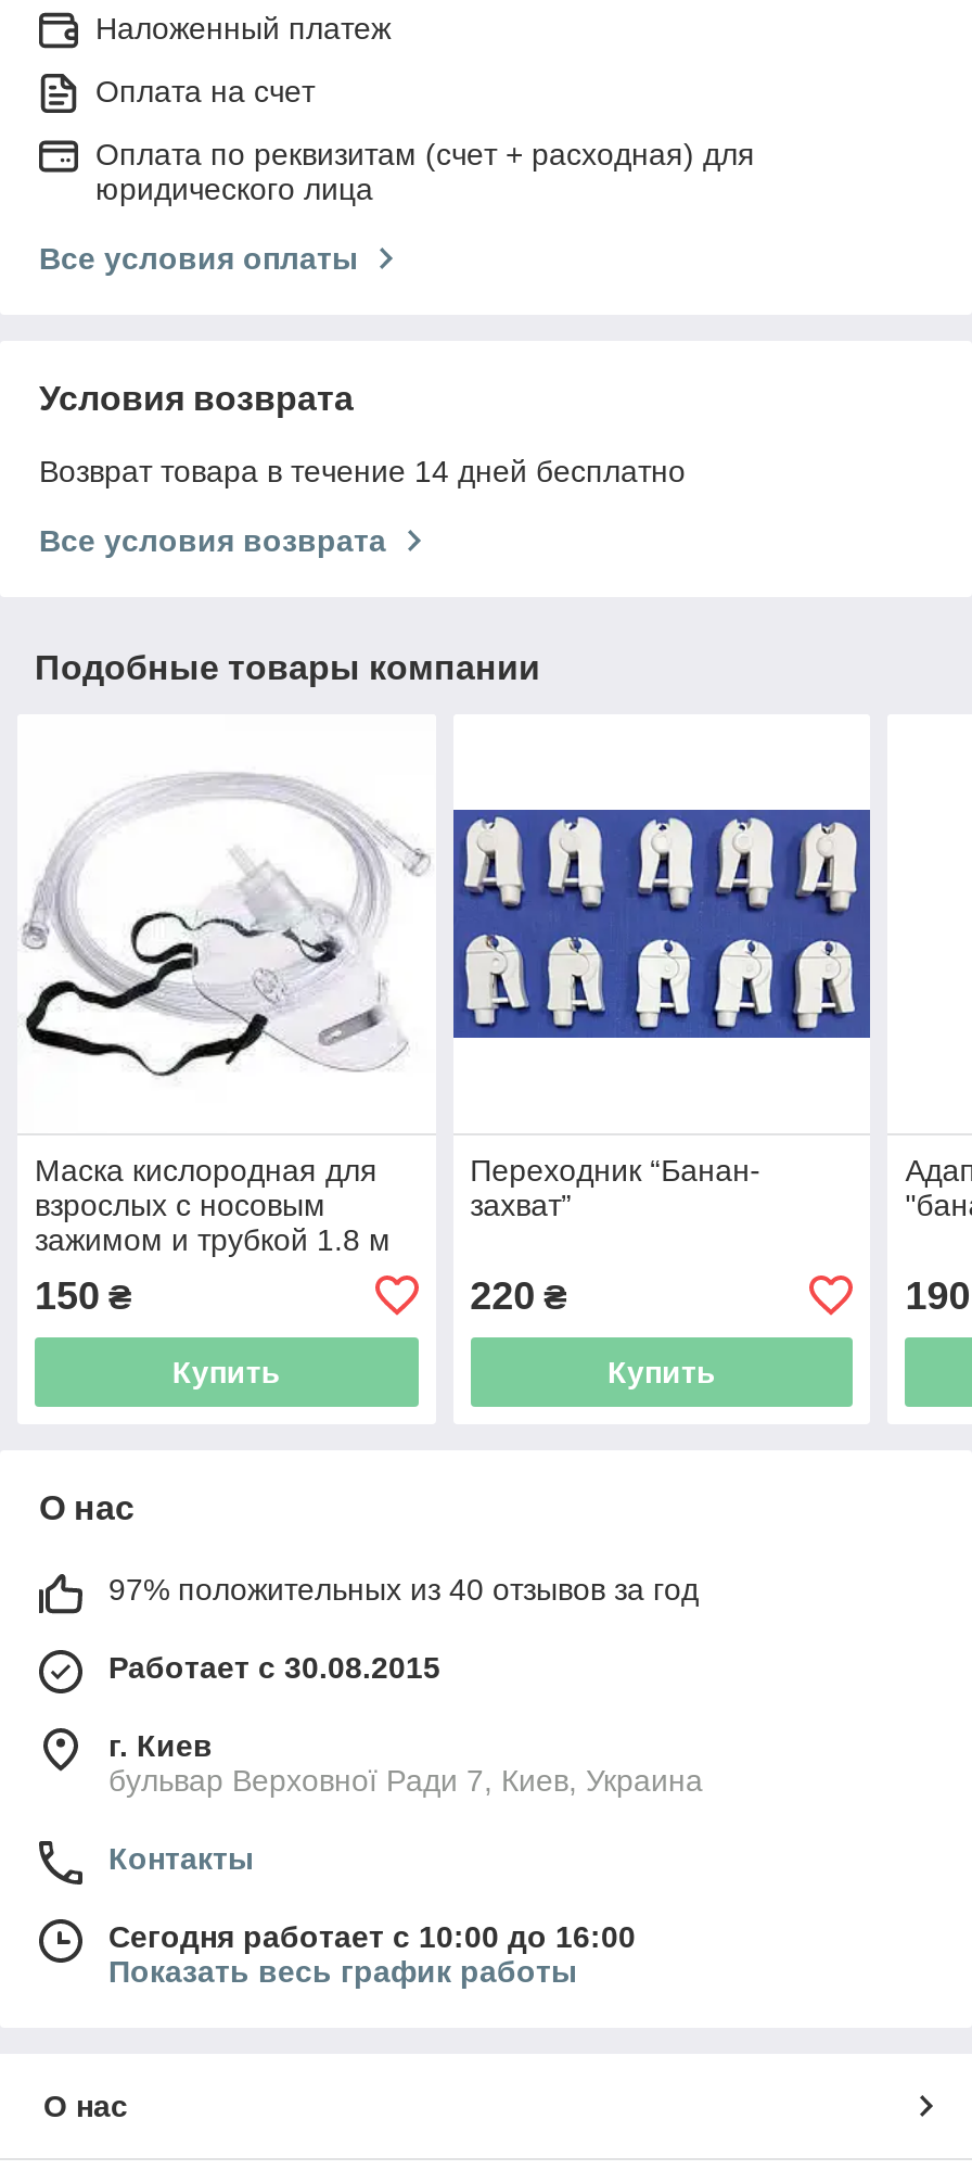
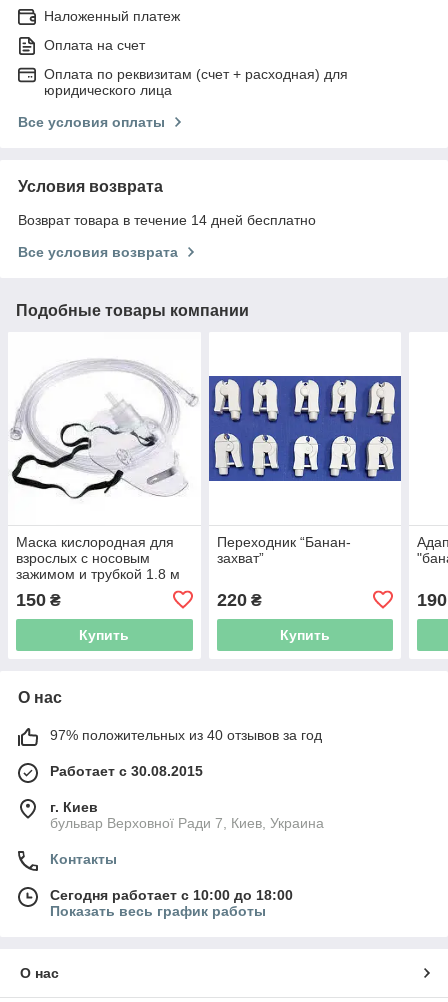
[108,1919,636,1954] Сегодня работает с 10:00 до 16:00 -> [50,887,293,903] Сегодня работает с 10:00 до 18:00

